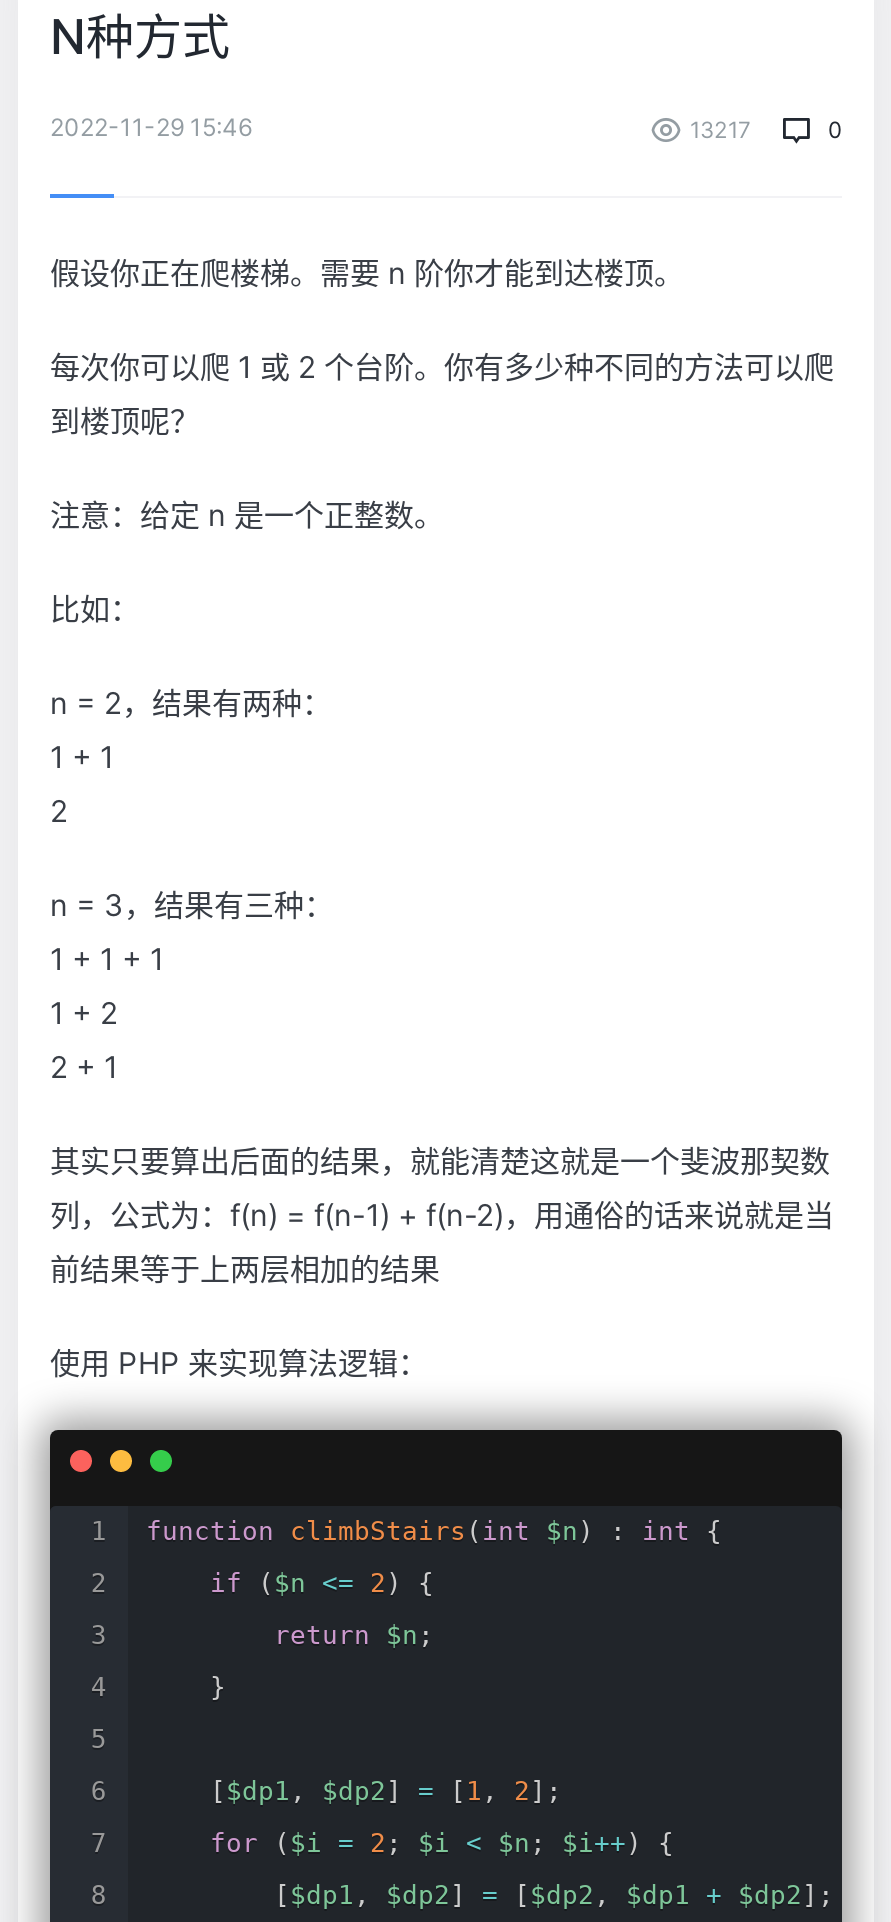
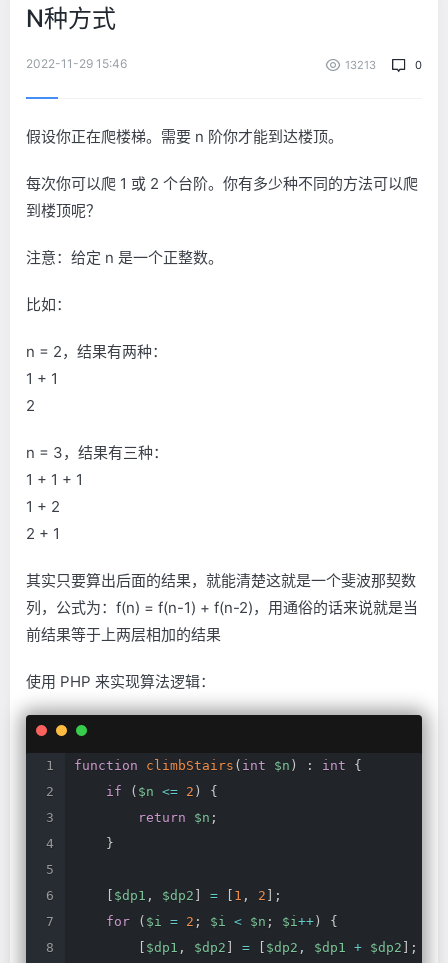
[690,116,756,144] 13217 -> [345,58,379,72] 13213

